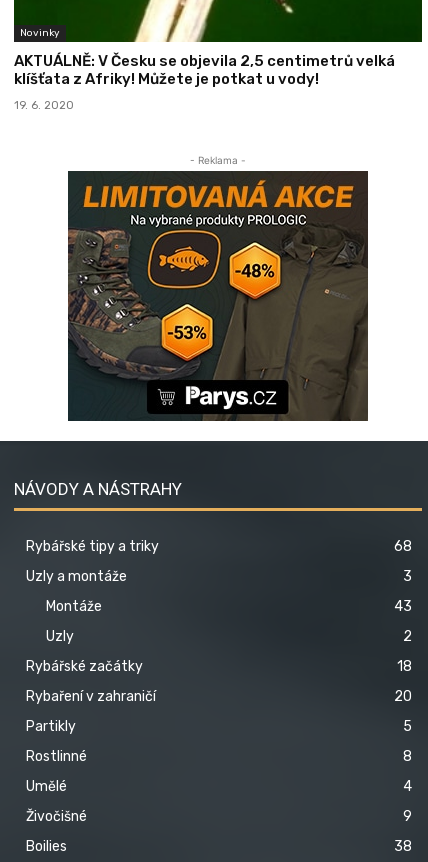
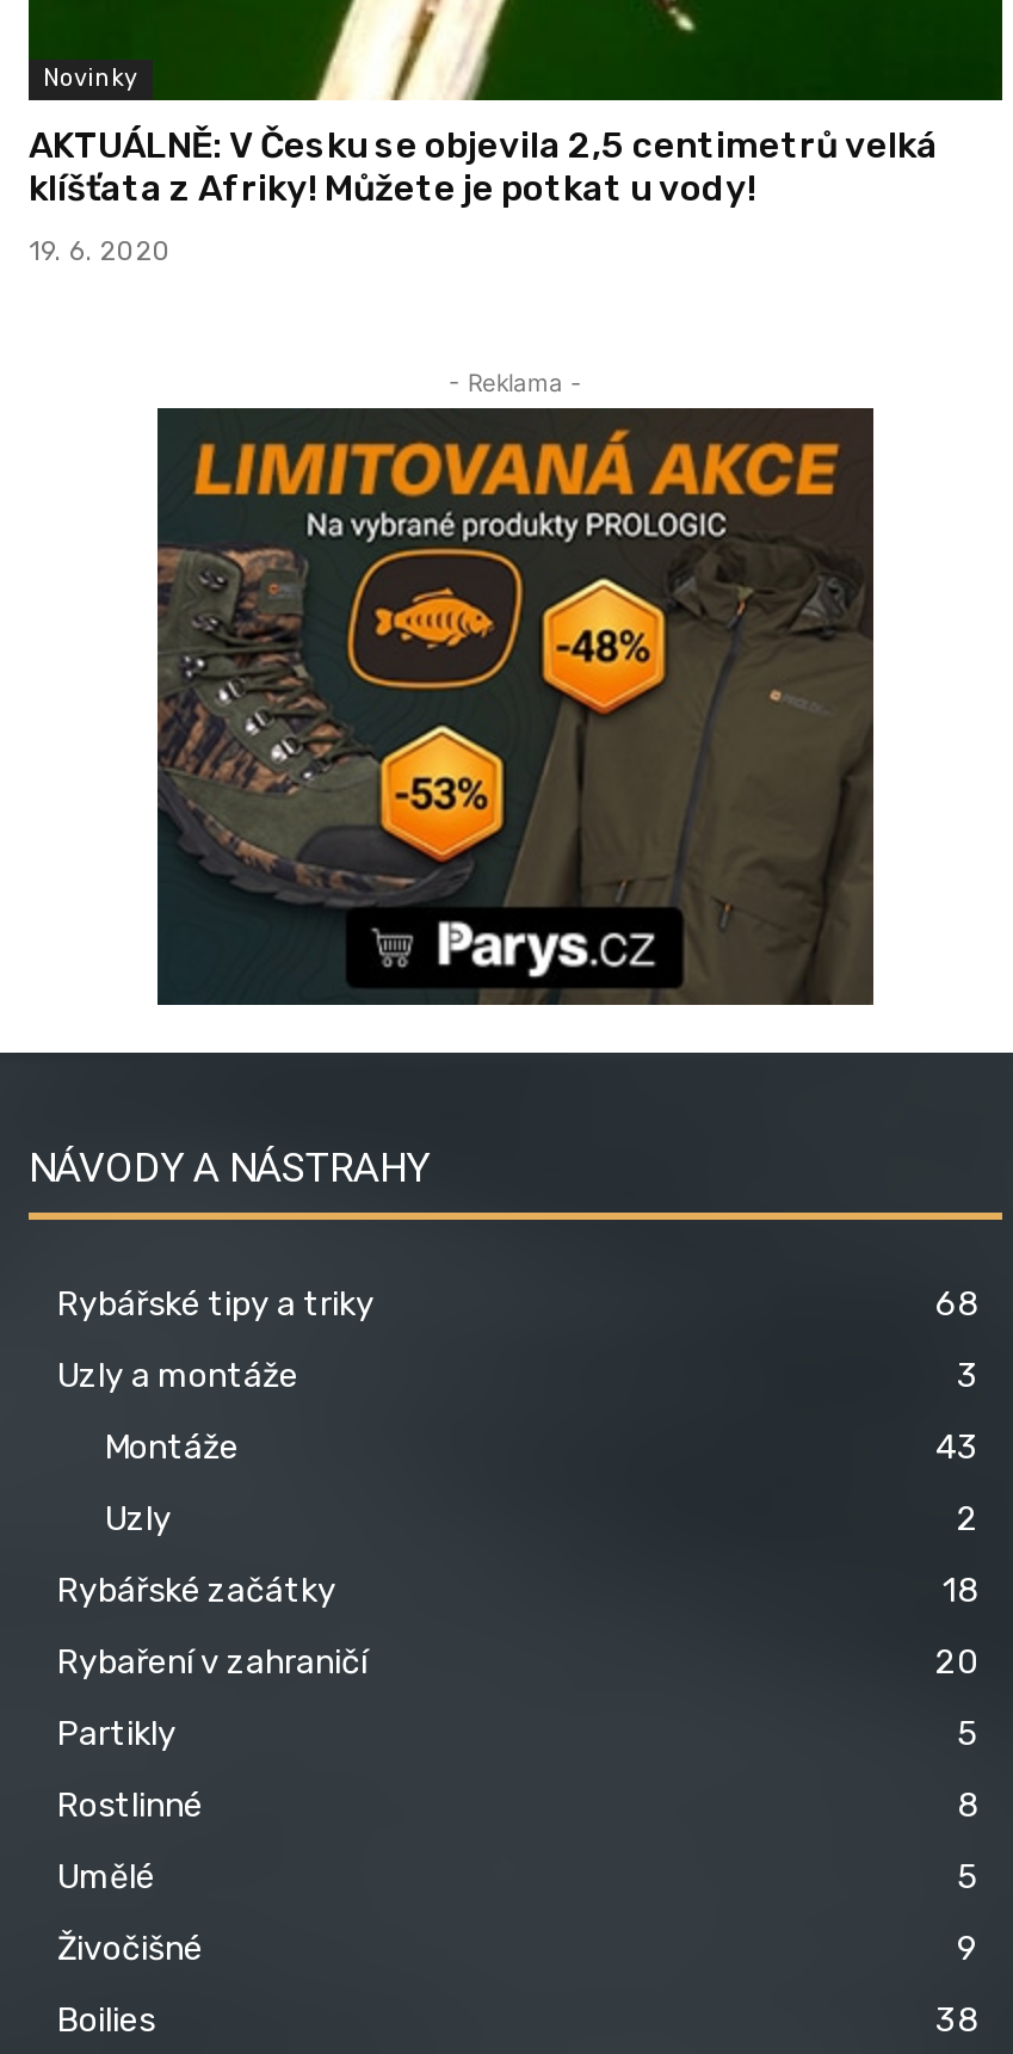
[403,777,412,794] 4 -> [957,1856,978,1896] 5

